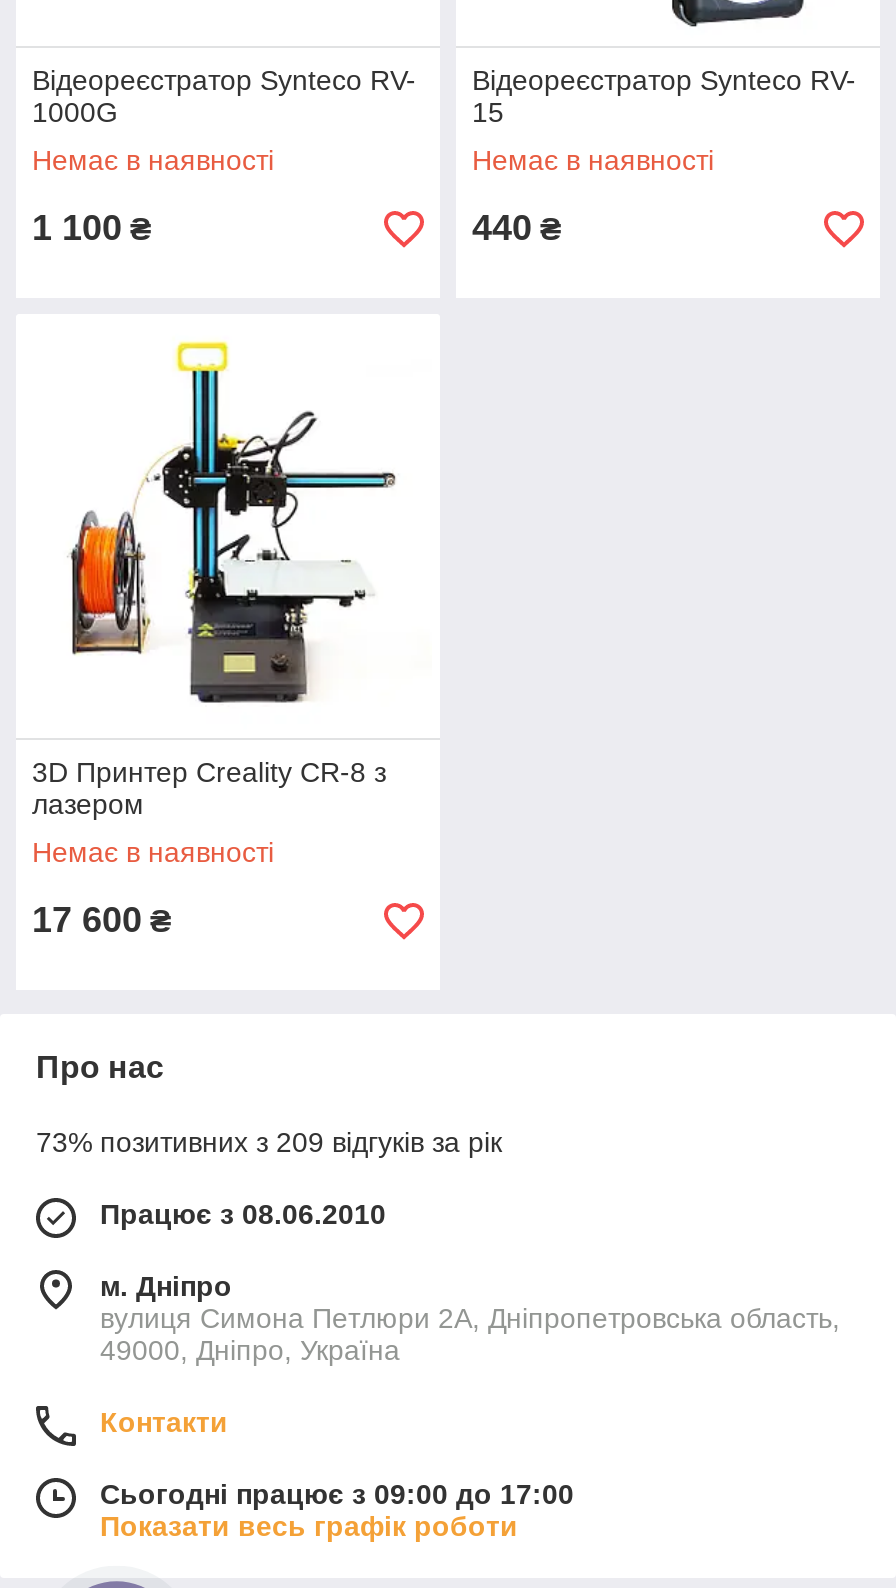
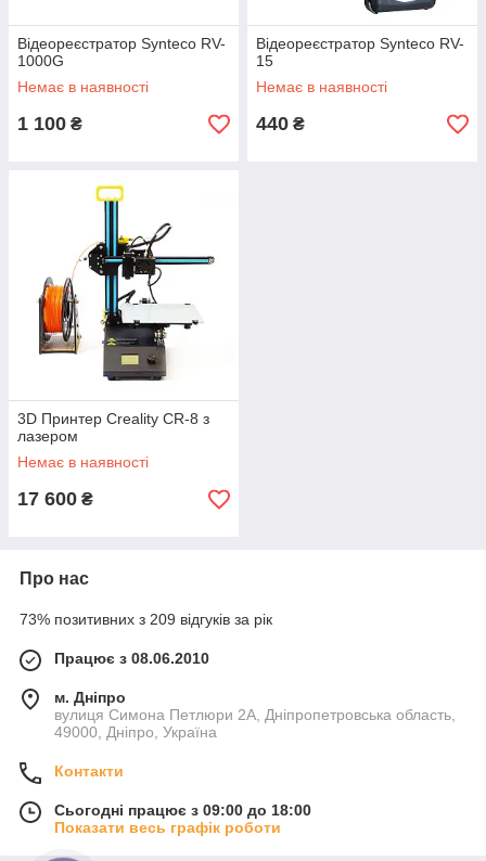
[100,1478,574,1510] Сьогодні працює з 09:00 до 17:00 -> [54,801,311,819] Сьогодні працює з 09:00 до 18:00

